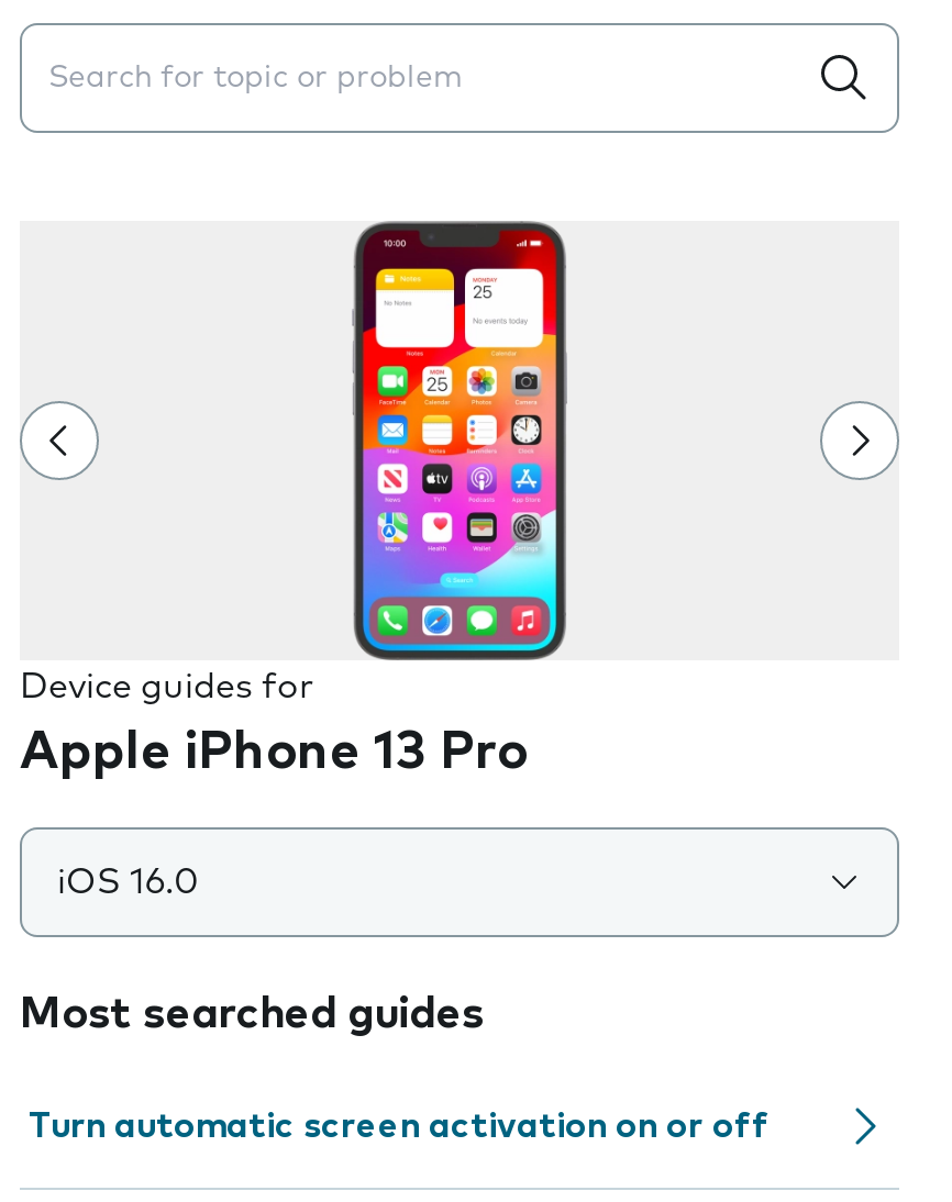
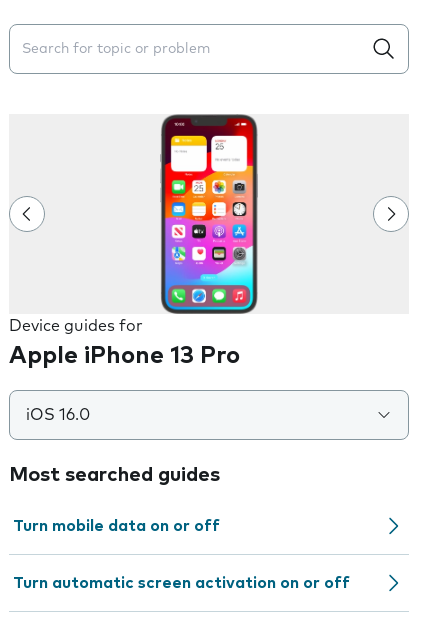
none -> [13,518,220,534] Turn mobile data on or off

